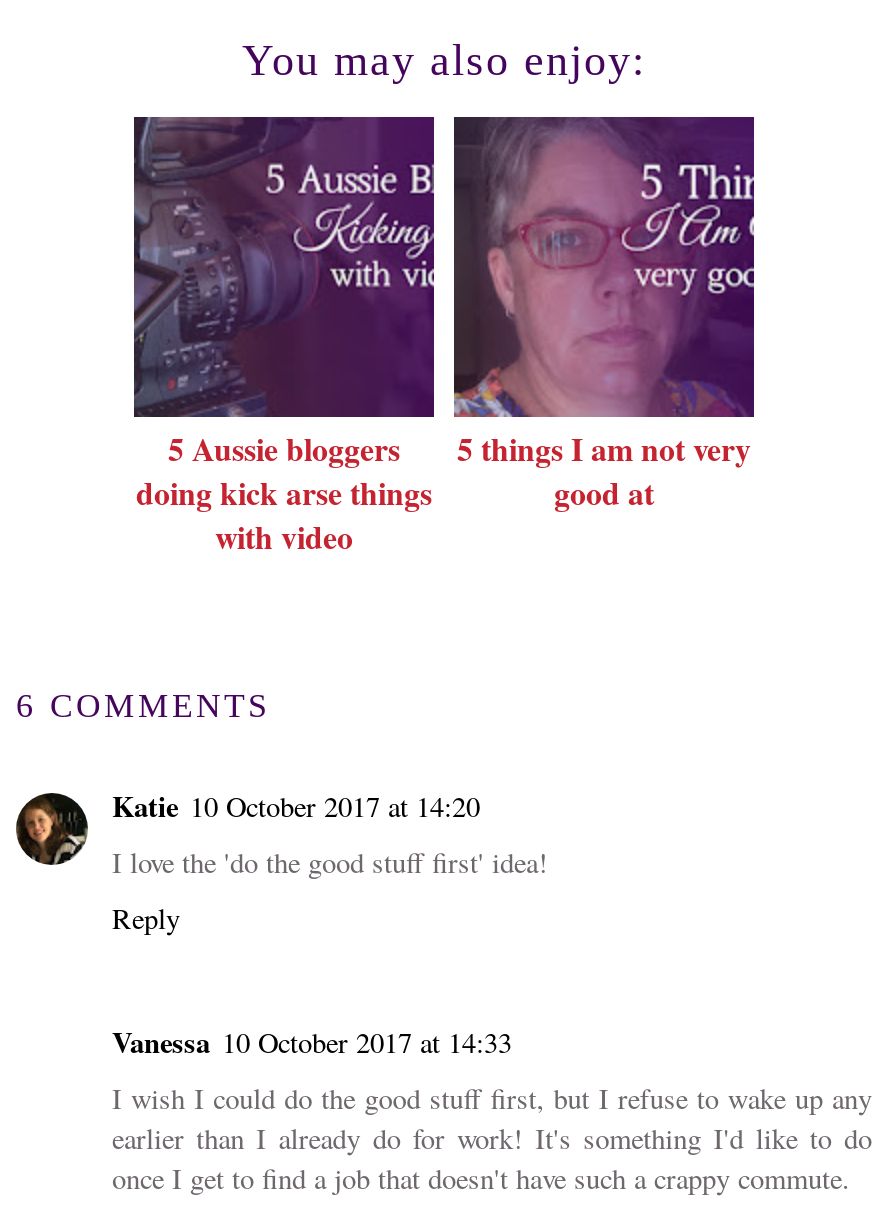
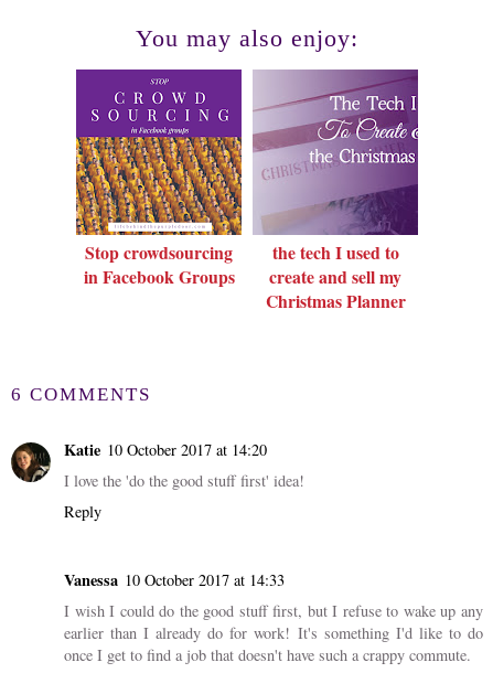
[132,117,436,560] [image] | 5 Aussie bloggers | doing kick arse things | with video -> [75,68,243,290] [image] | Stop crowdsourcing | in Facebook Groups
[452,115,754,516] [image] | 5 things I am not very | good at -> [251,70,418,314] [image] | the tech I used to | create and sell my | Christmas Planner

